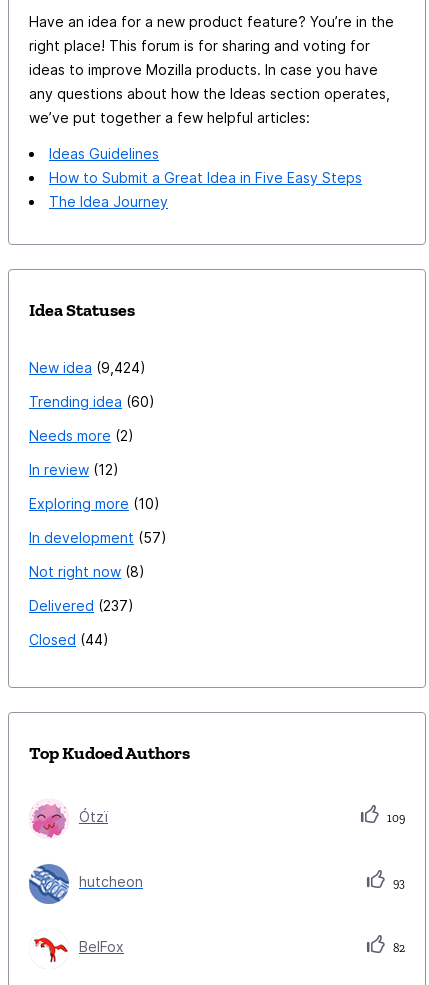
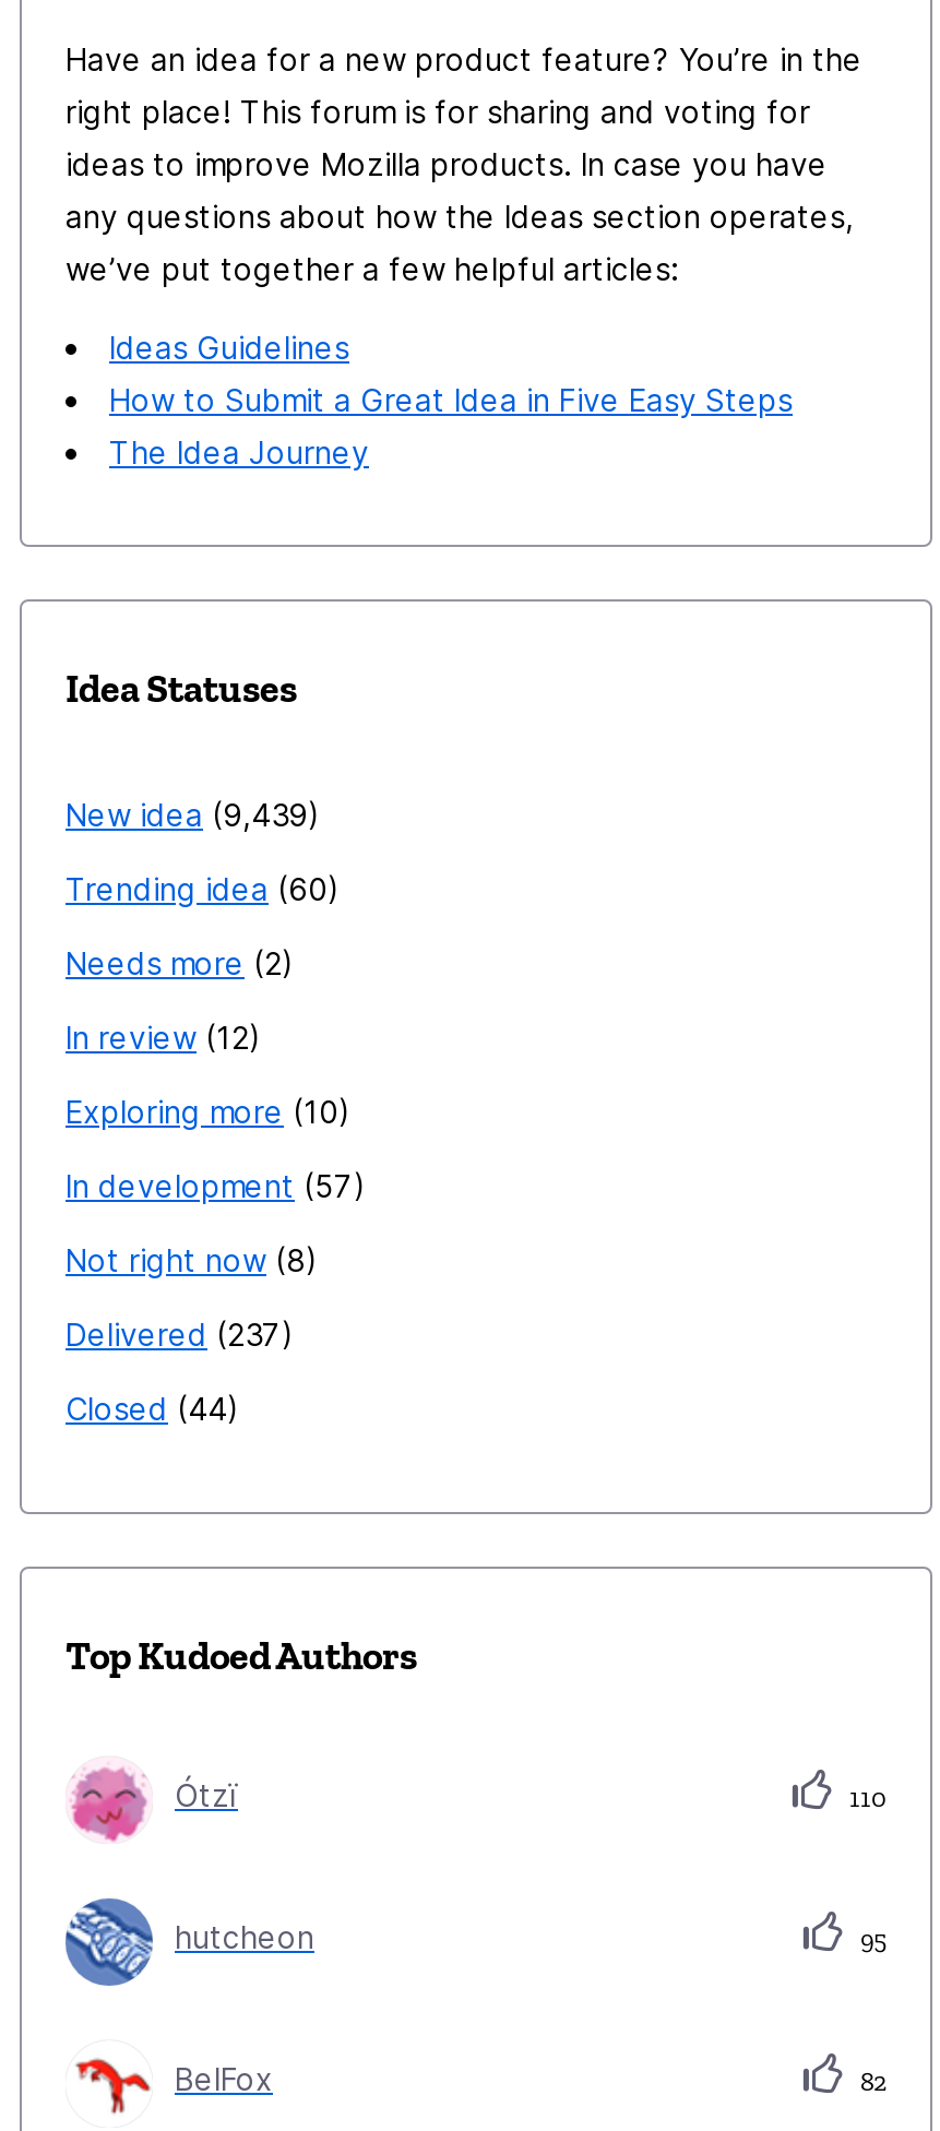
[29,359,140,376] New idea 9,424 -> [66,797,308,834] New idea 9,439
[384,811,405,825] 109 -> [843,1784,887,1814] 110
[390,876,405,890] 93 -> [854,1926,887,1956] 95

